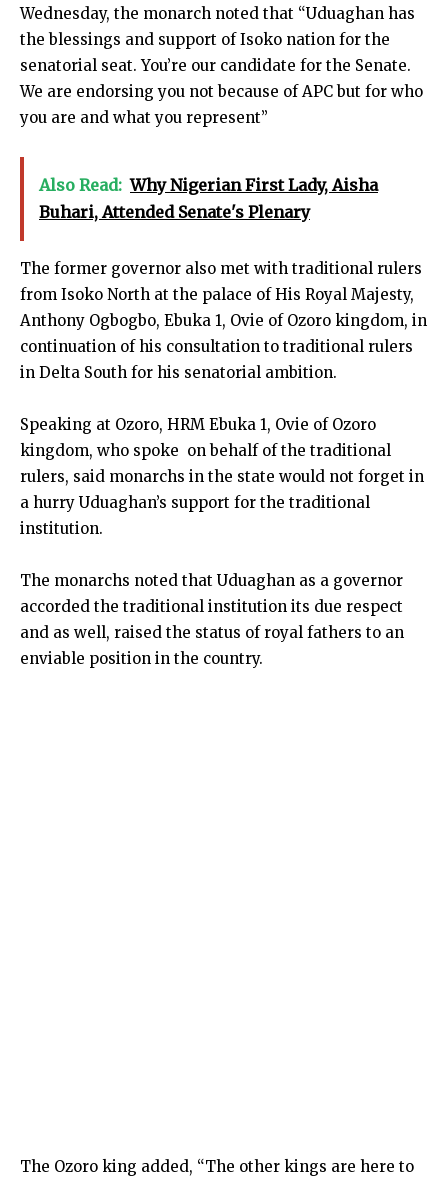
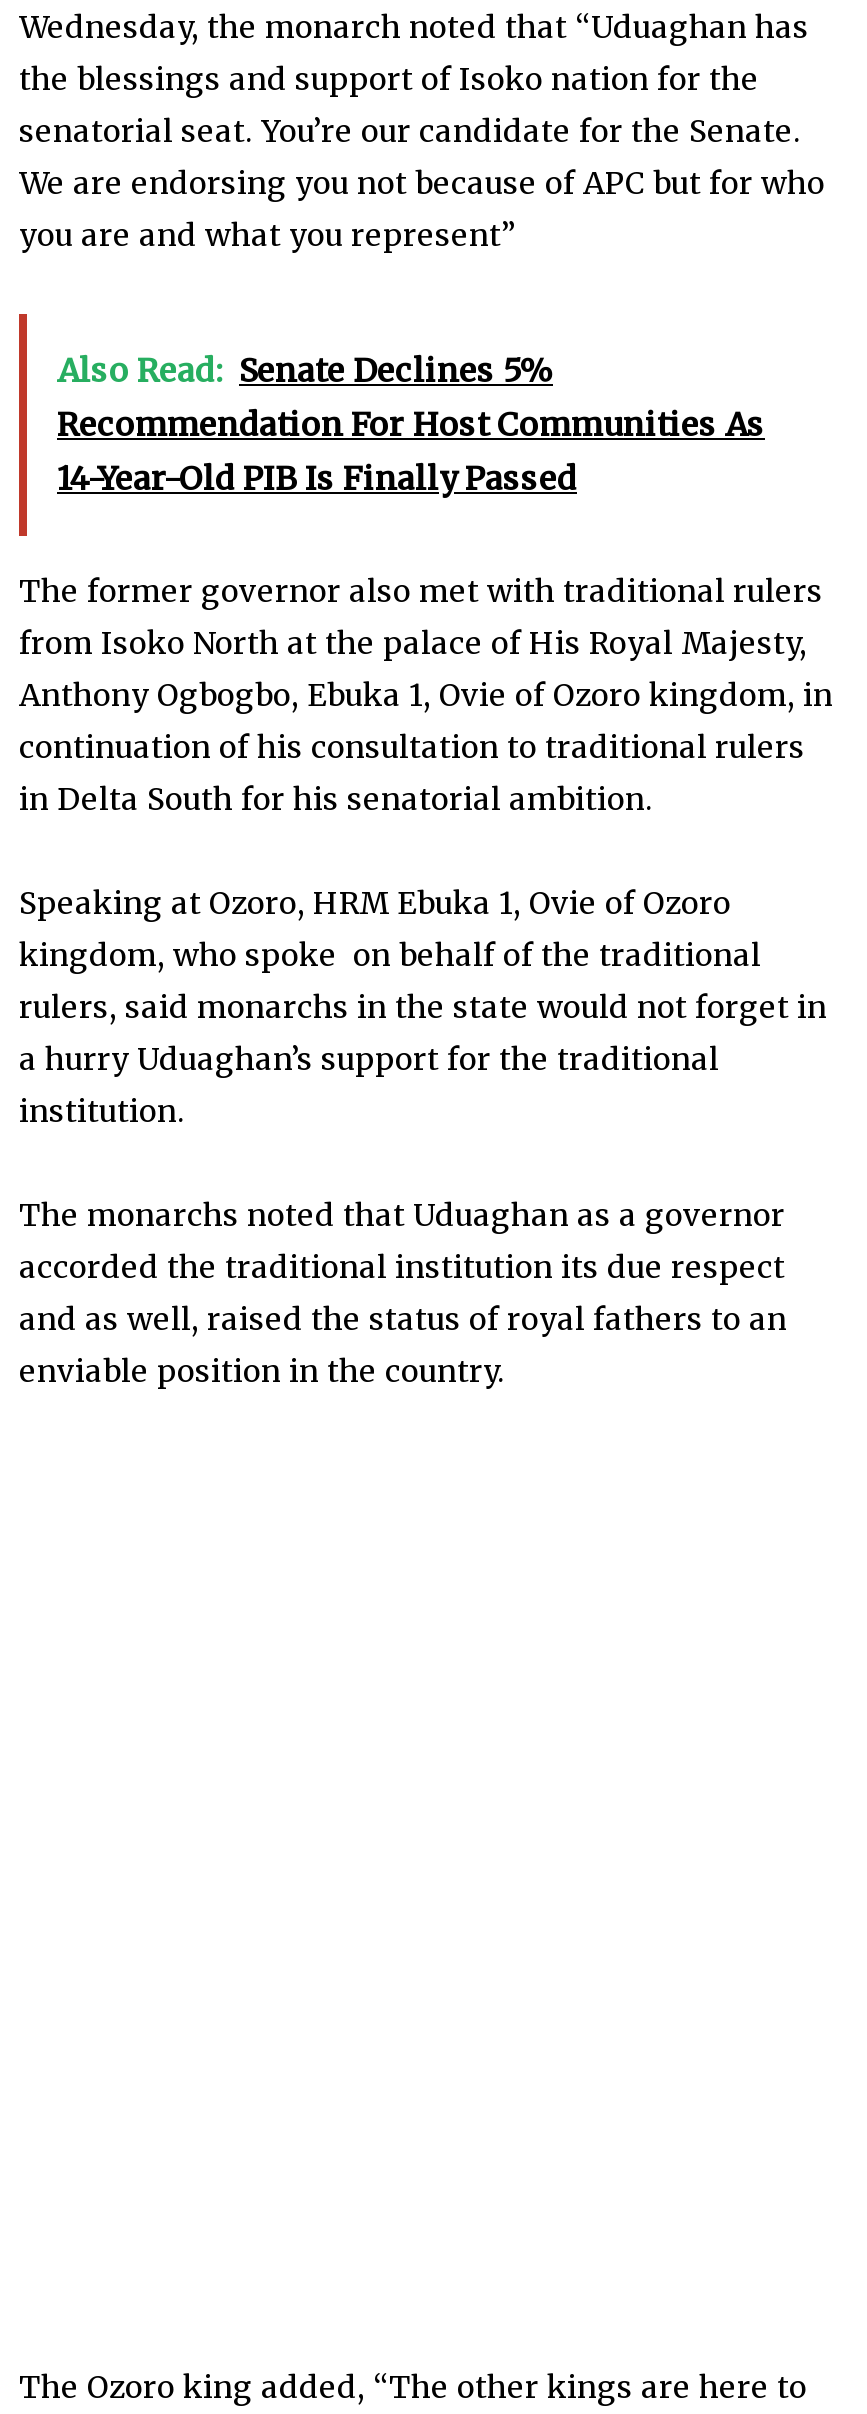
[39,175,378,222] Also Read: Why Nigerian First Lady, Aisha | Buhari, Attended Senate's Plenary -> [57,350,765,498] Also Read: Senate Declines 5% | Recommendation For Host Communities As | 14-Year-Old PIB Is Finally Passed

